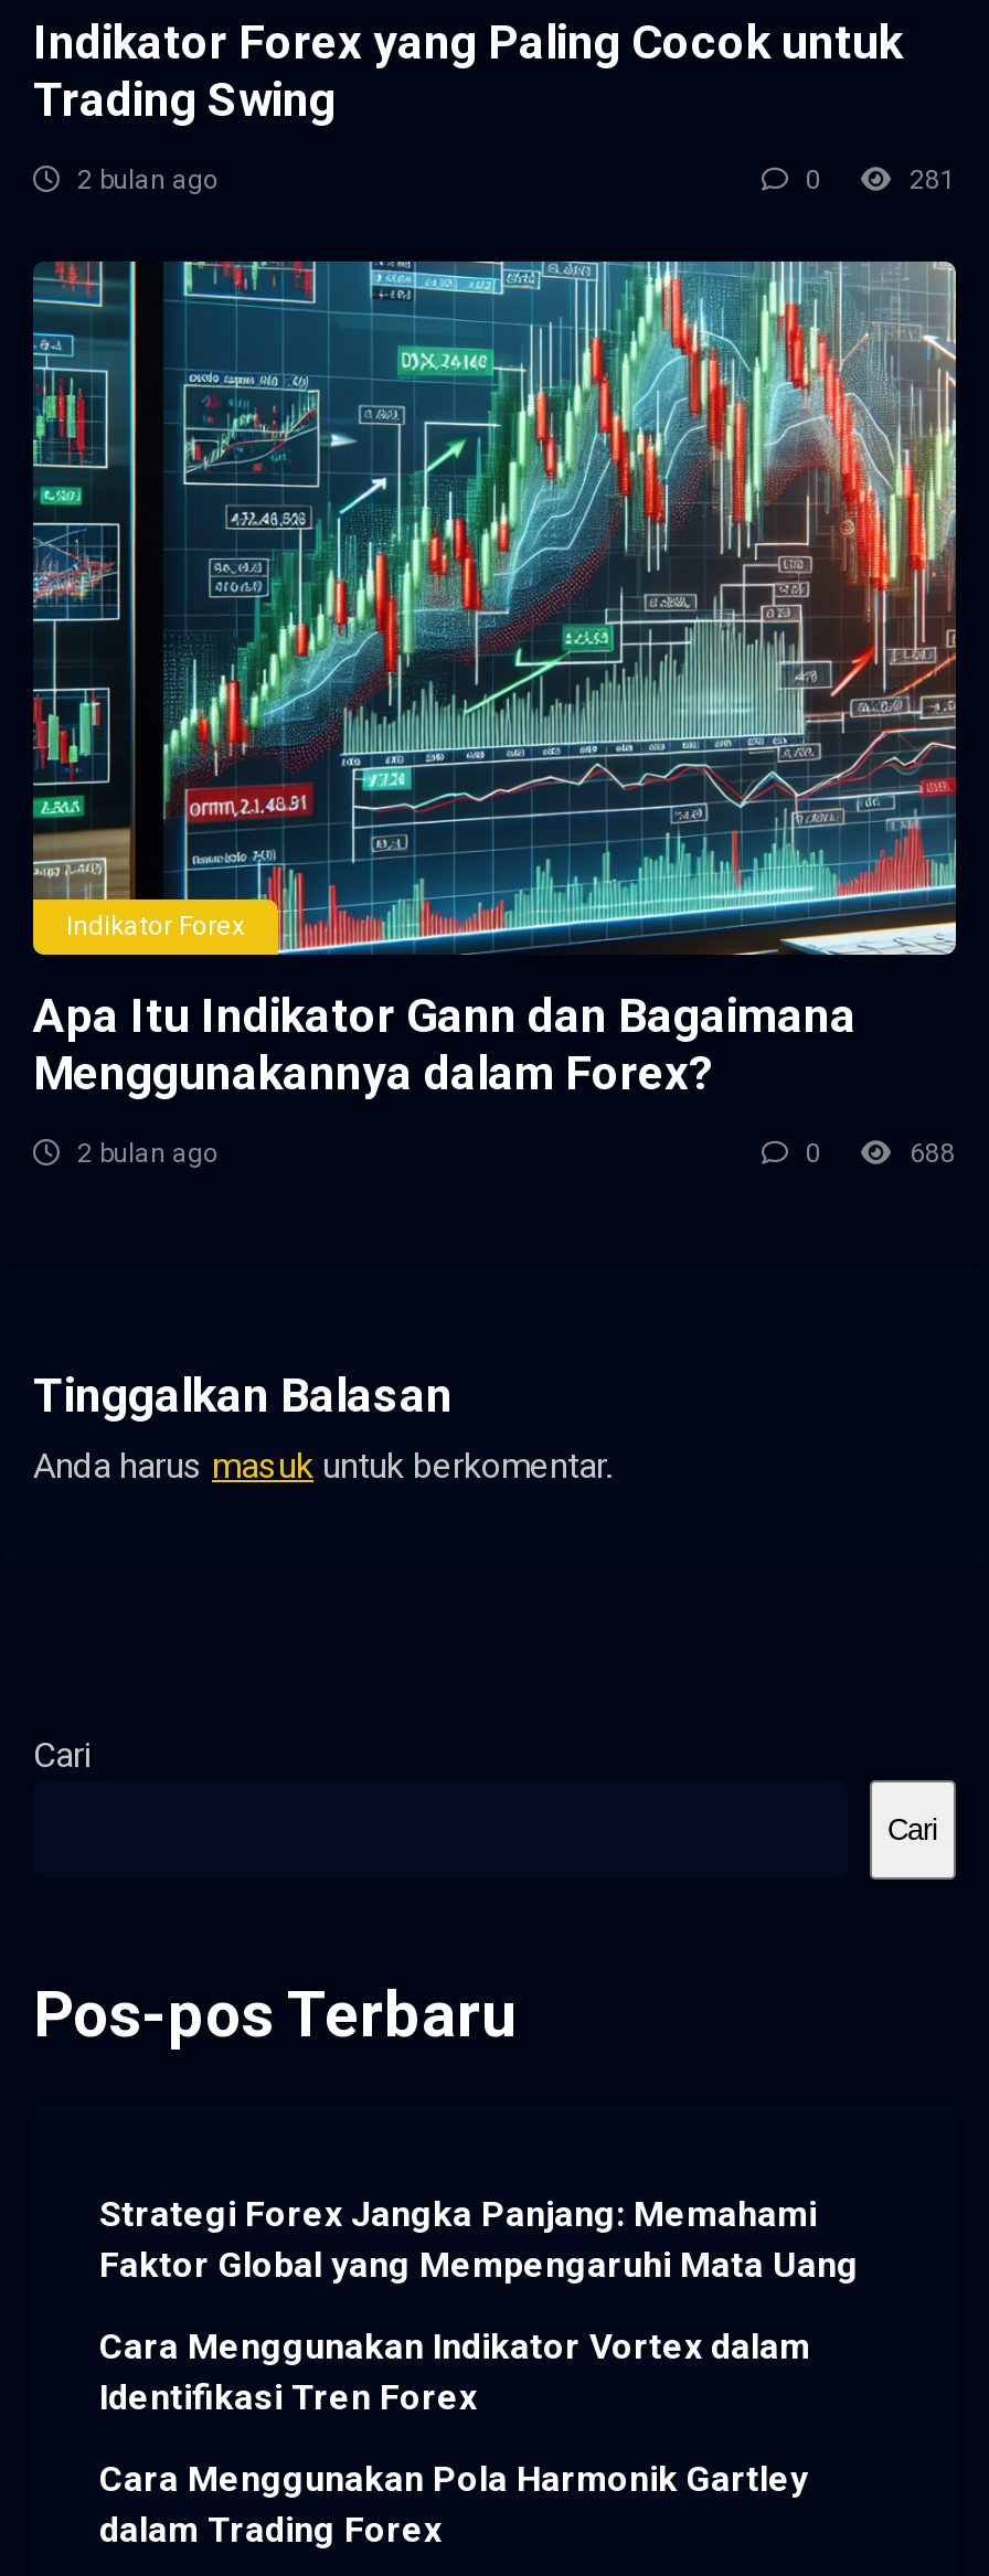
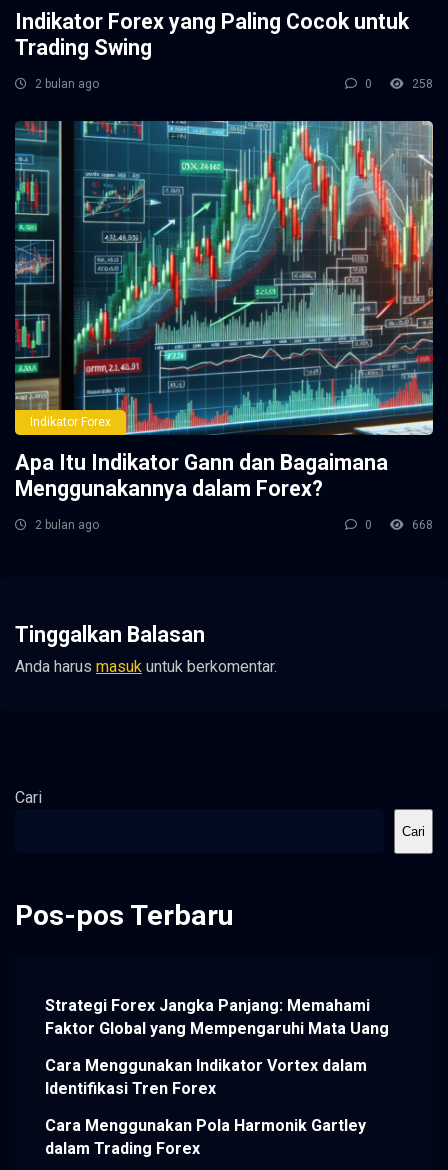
[903,165,956,196] 281 -> [409,77,433,91] 258
[903,1137,956,1168] 688 -> [409,518,433,532] 668

